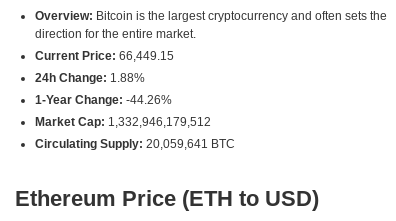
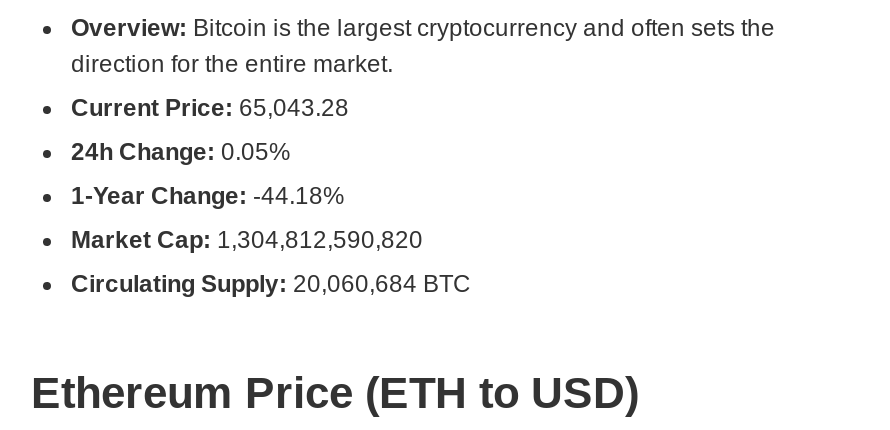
[35,49,174,63] Current Price: 66,449.15 -> [71,94,349,122] Current Price: 65,043.28
[35,71,145,85] 24h Change: 1.88% -> [71,138,291,166] 24h Change: 0.05%
[35,93,172,107] 1-Year Change: -44.26% -> [71,182,345,210] 1-Year Change: -44.18%
[35,115,211,129] Market Cap: 1,332,946,179,512 -> [71,226,423,254] Market Cap: 1,304,812,590,820
[35,137,235,151] Circulating Supply: 20,059,641 BTC -> [71,270,471,298] Circulating Supply: 20,060,684 BTC

